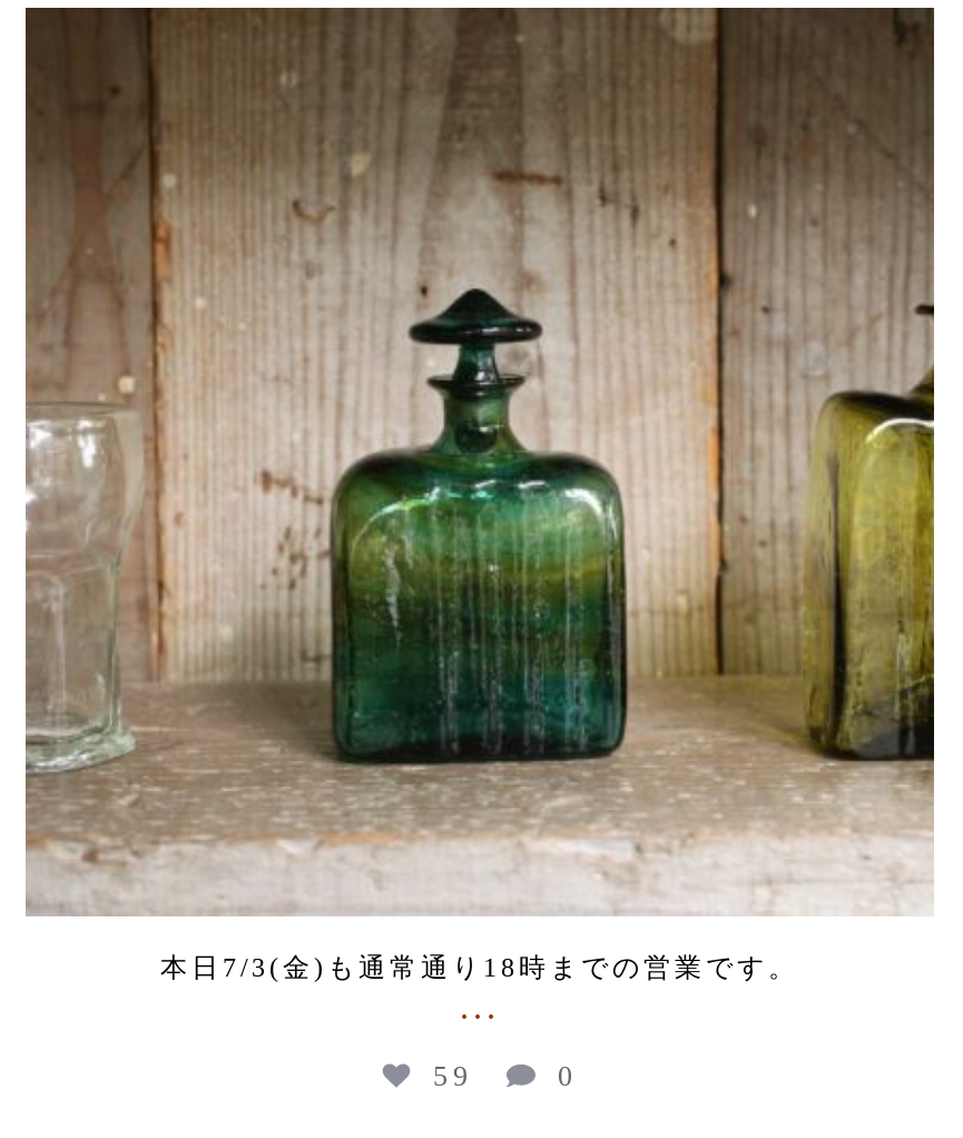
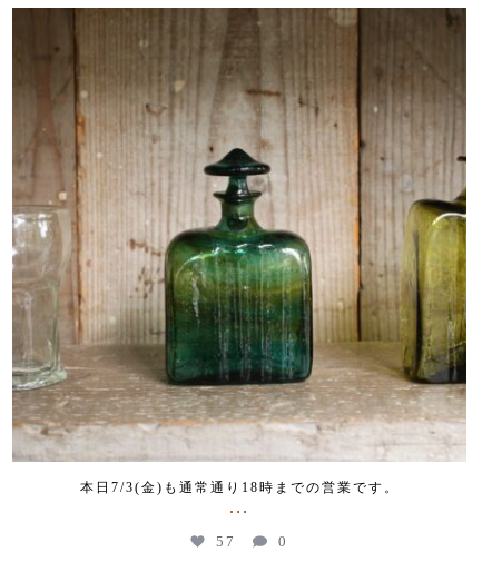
[433,1059,484,1092] 59 -> [216,533,242,550] 57

